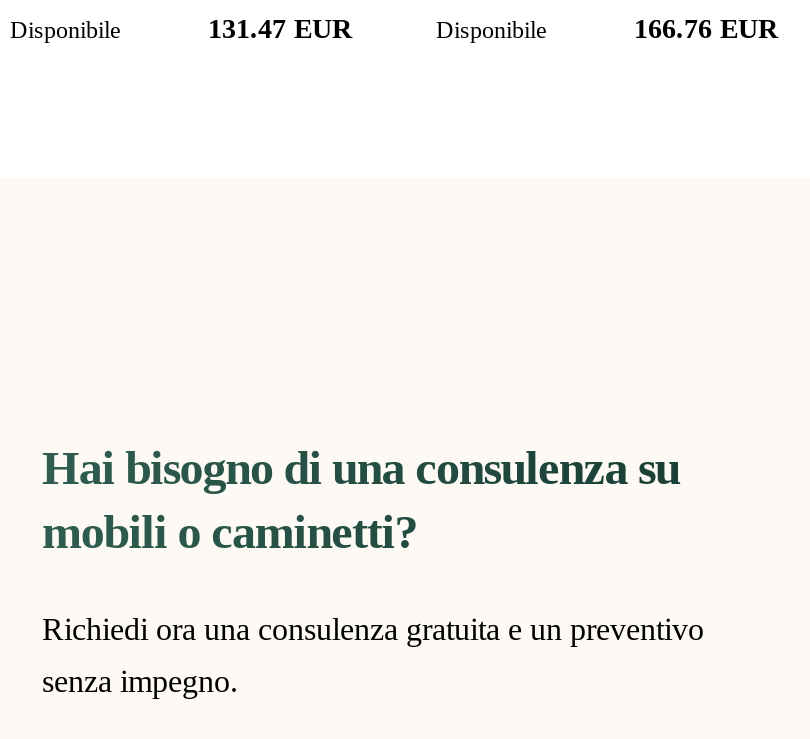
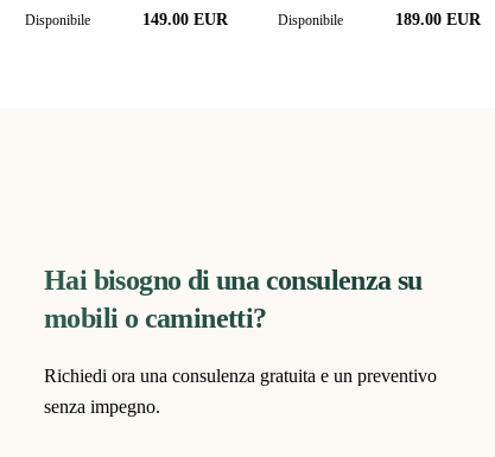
[208,14,352,44] 131.47 EUR -> [142,10,228,28] 149.00 EUR
[634,14,778,44] 166.76 EUR -> [395,10,481,28] 189.00 EUR

